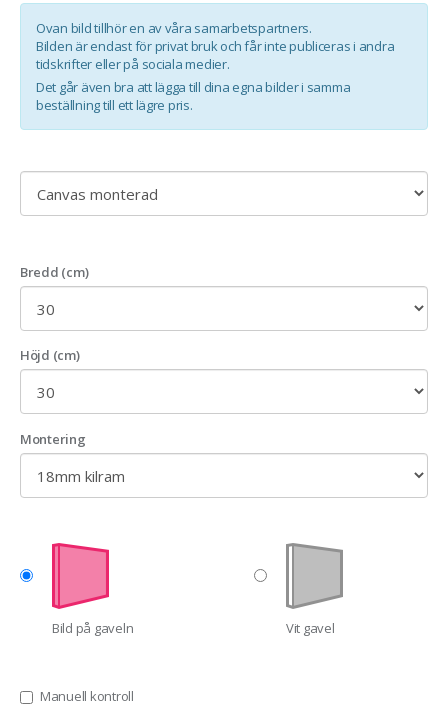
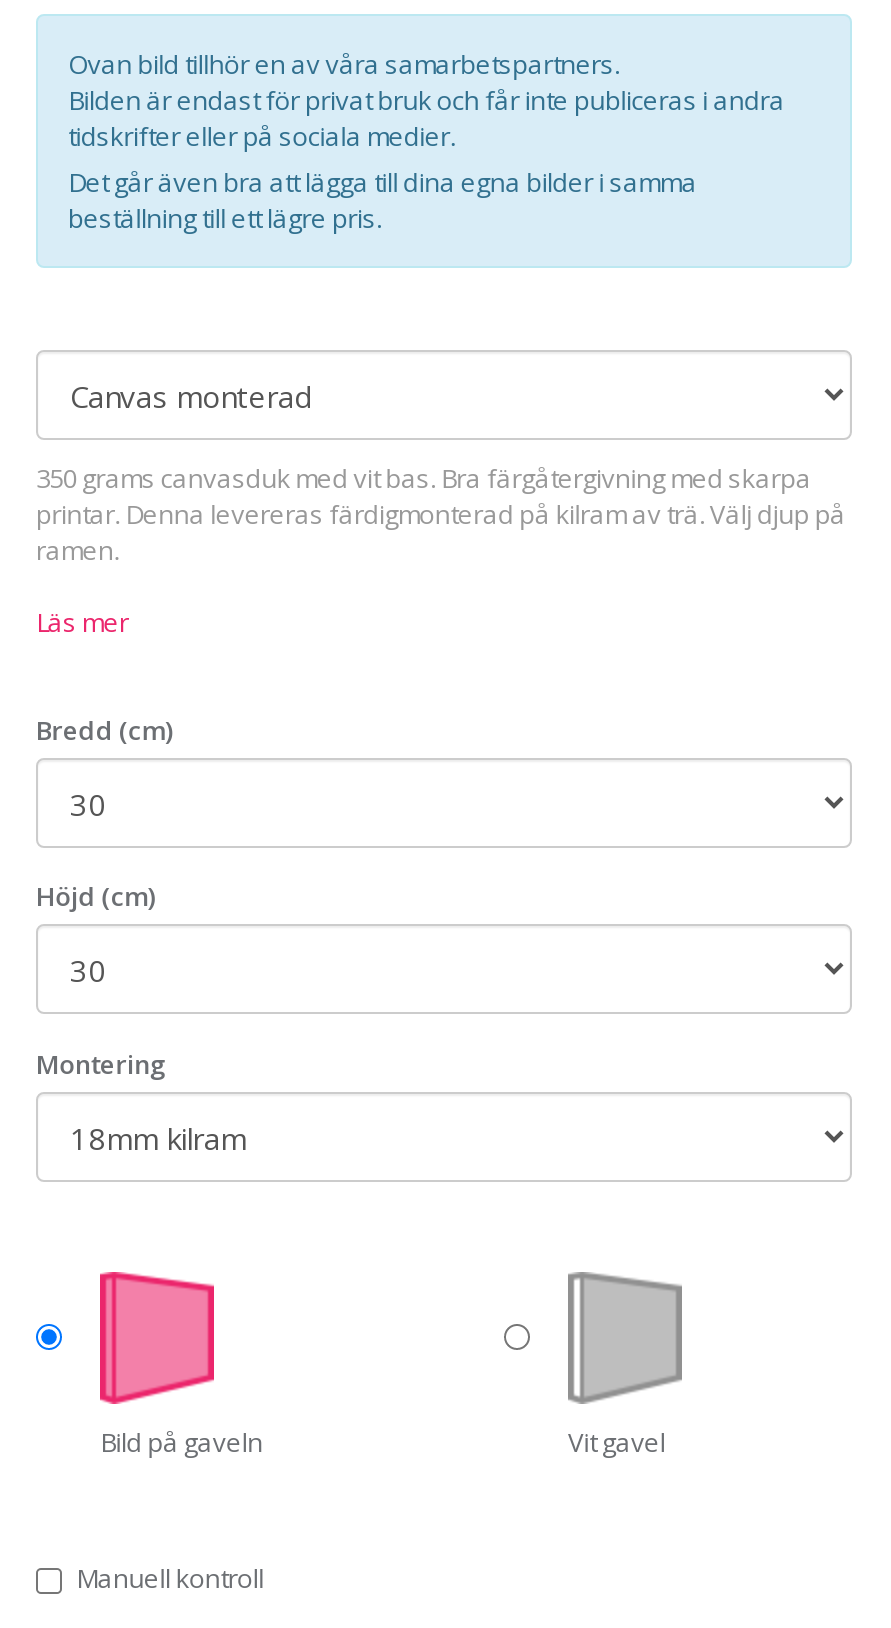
none -> [36,460,846,640] 350 grams canvasduk med vit bas. Bra färgåtergivning med skarpa | printar. Denna levereras färdigmonterad på kilram av trä. Välj djup på | ramen. | Läs mer

